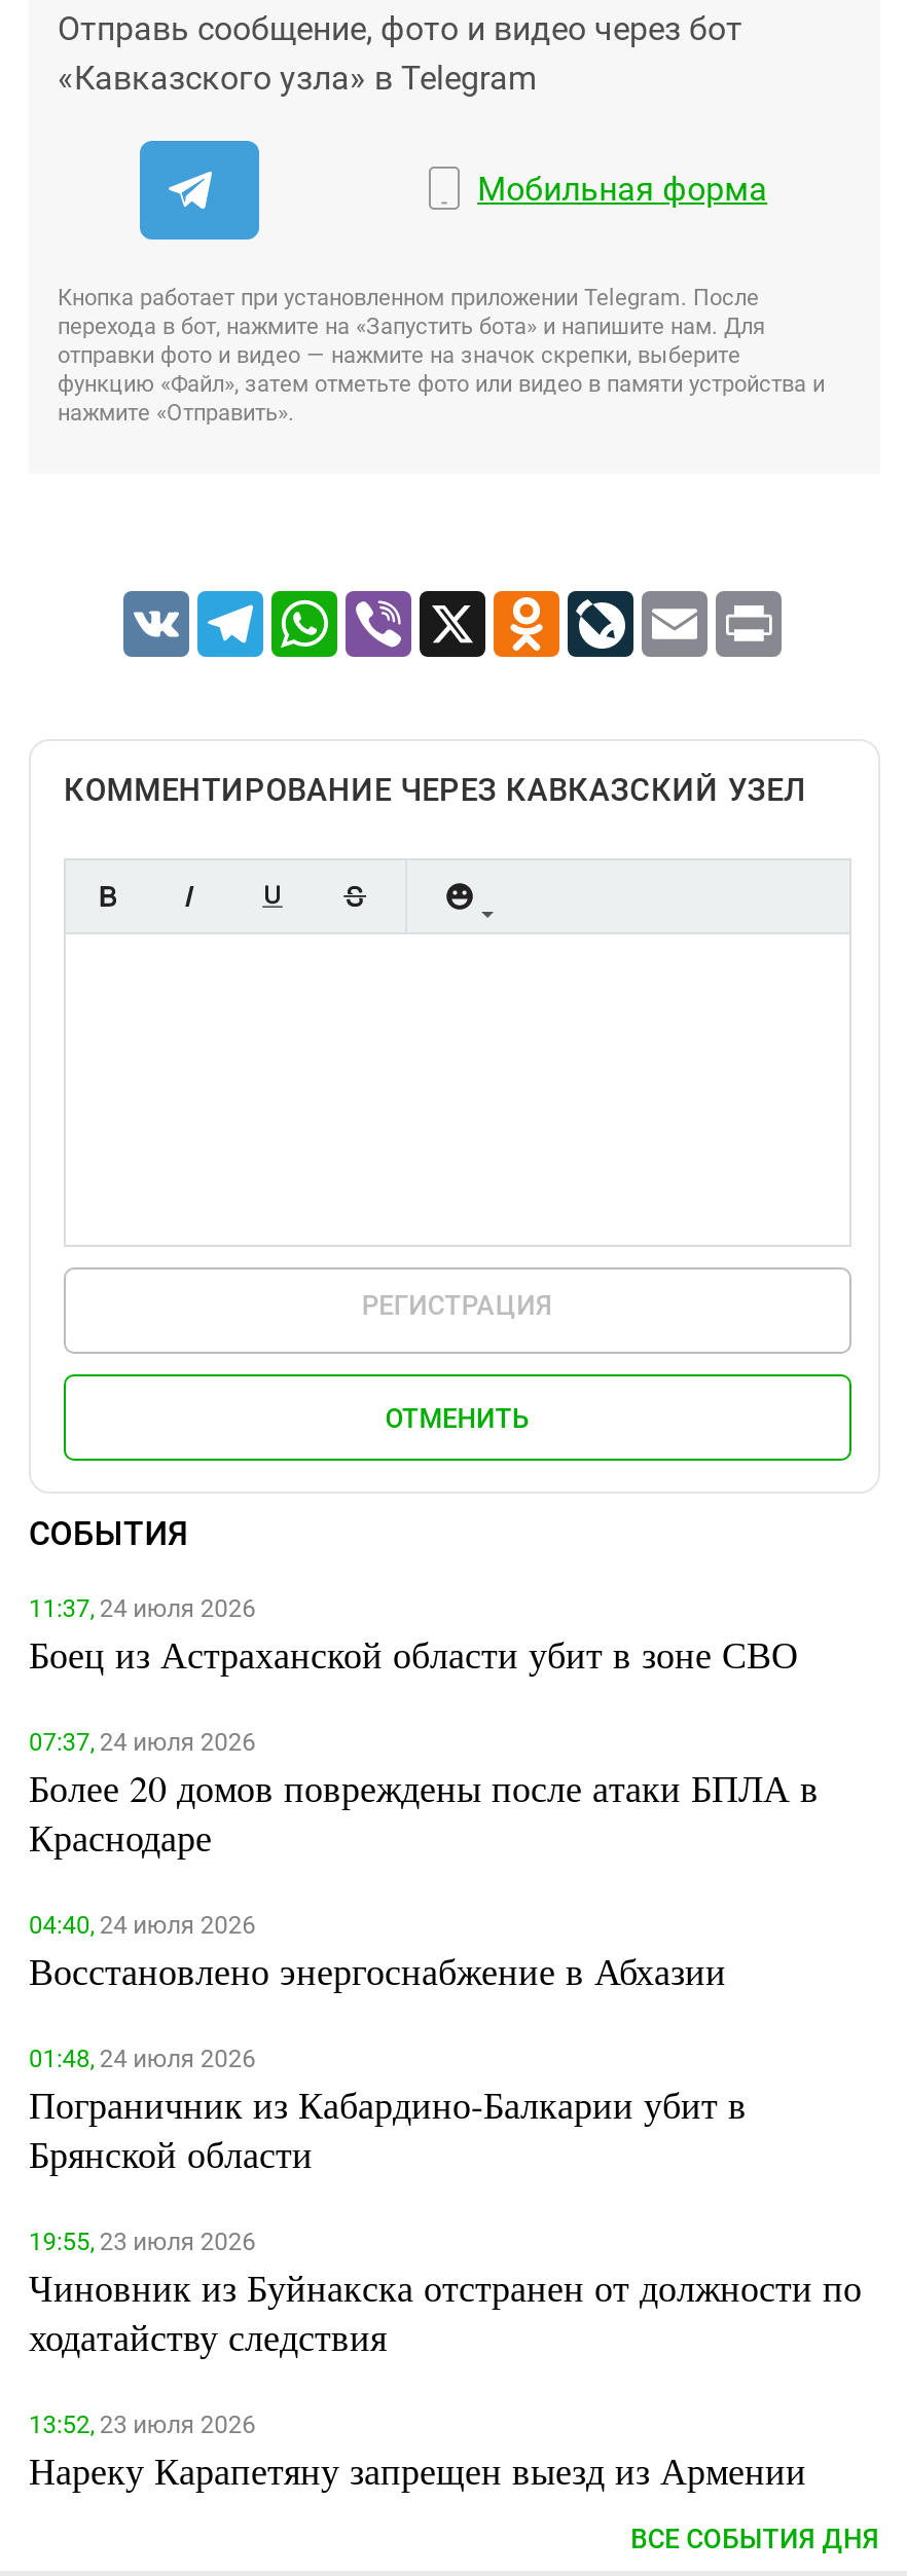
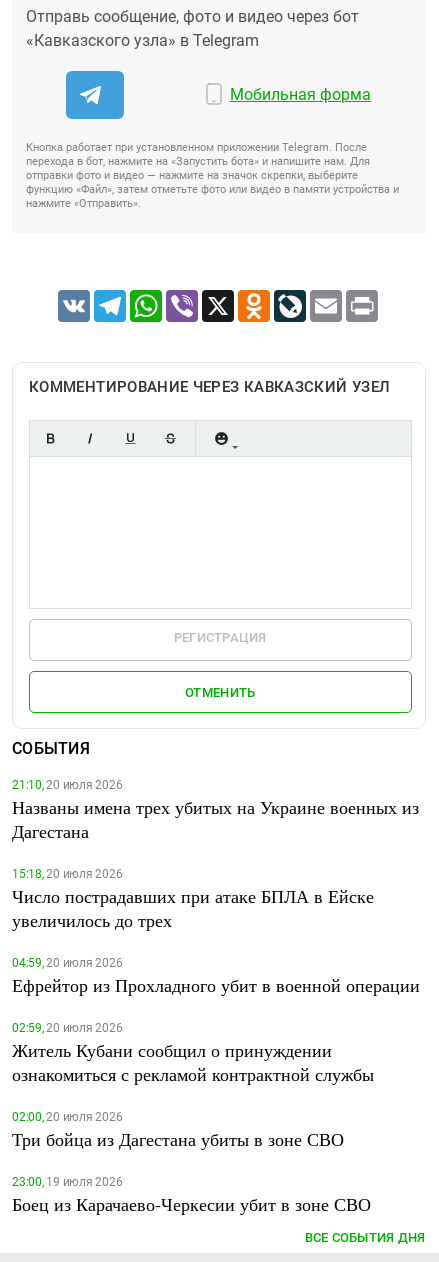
[29,1595,798,1679] 11:37, 24 июля 2026 | Боец из Астраханской области убит в зоне СВО -> [12,778,419,843] 21:10, 20 июля 2026 | Названы имена трех убитых на Украине военных из | Дагестана
[29,1729,819,1862] 07:37, 24 июля 2026 | Более 20 домов повреждены после атаки БПЛА в | Краснодаре -> [12,867,374,932] 15:18, 20 июля 2026 | Число пострадавших при атаке БПЛА в Ейске | увеличилось до трех
[29,1912,726,1996] 04:40, 24 июля 2026 | Восстановлено энергоснабжение в Абхазии -> [12,956,420,997] 04:59, 20 июля 2026 | Ефрейтор из Прохладного убит в военной операции
[29,2045,747,2179] 01:48, 24 июля 2026 | Пограничник из Кабардино-Балкарии убит в | Брянской области -> [12,1021,374,1086] 02:59, 20 июля 2026 | Житель Кубани сообщил о принуждении | ознакомиться с рекламой контрактной службы
[29,2228,862,2362] 19:55, 23 июля 2026 | Чиновник из Буйнакска отстранен от должности по | ходатайству следствия -> [12,1110,344,1151] 02:00, 20 июля 2026 | Три бойца из Дагестана убиты в зоне СВО
[29,2411,806,2495] 13:52, 23 июля 2026 | Нареку Карапетяну запрещен выезд из Армении -> [12,1175,371,1216] 23:00, 19 июля 2026 | Боец из Карачаево-Черкесии убит в зоне СВО

